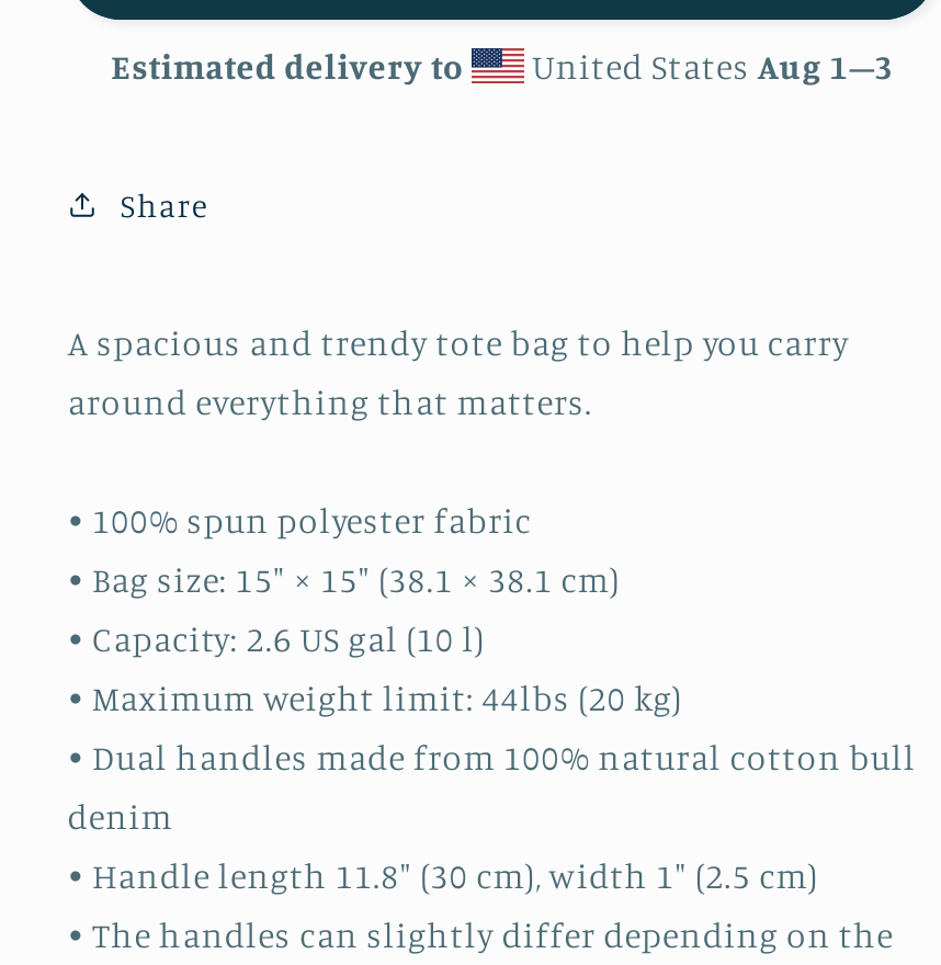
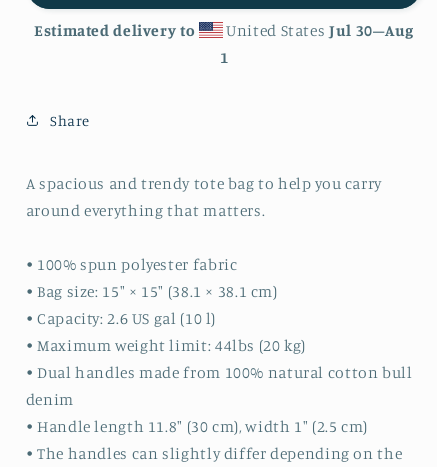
[524,46,894,87] United States Aug 1–3 -> [220,21,414,67] United States Jul 30–Aug | 1

